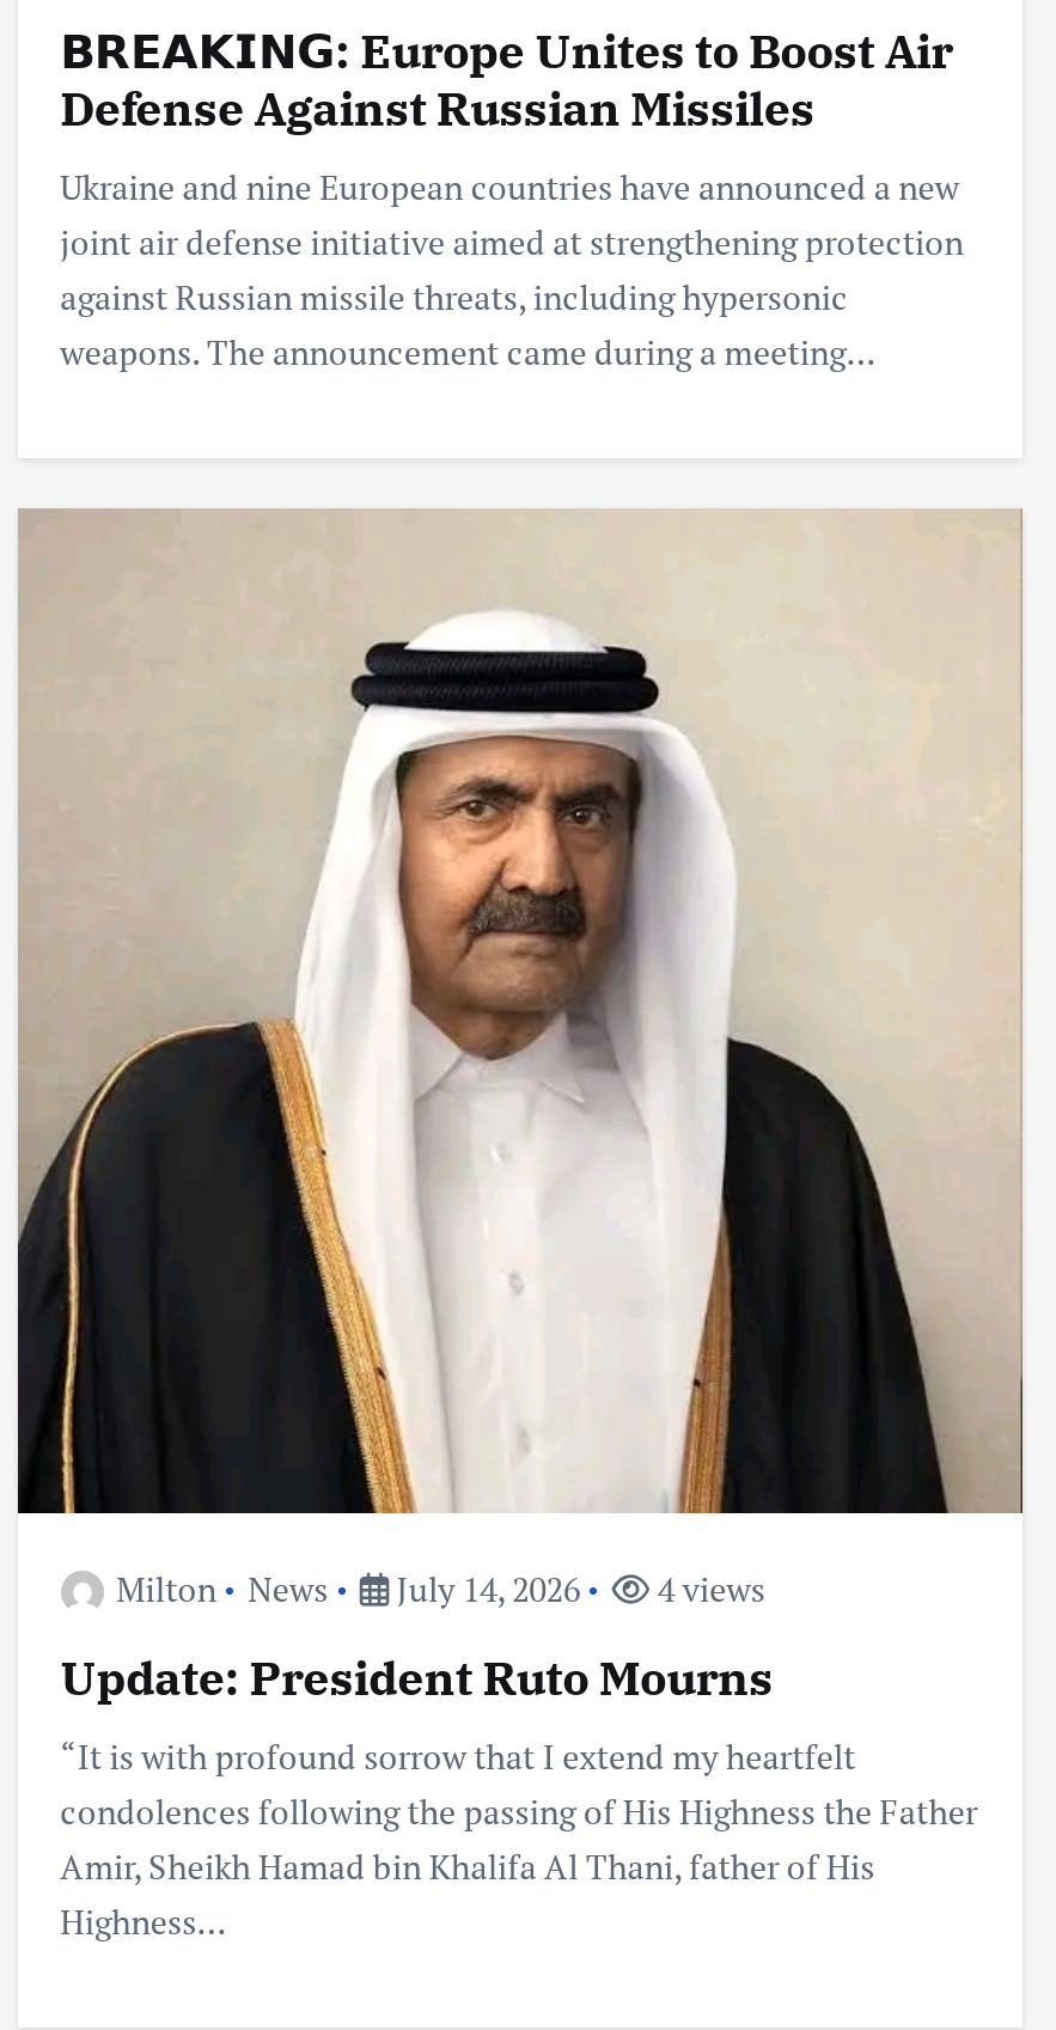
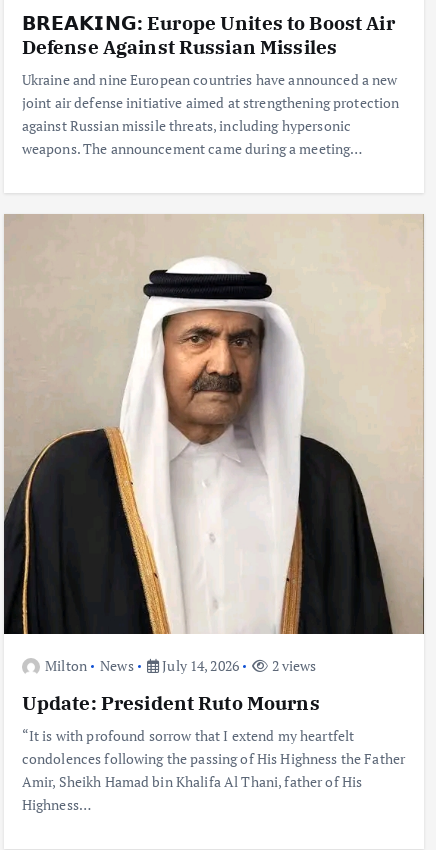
[116,1565,765,1610] Milton News July 14, 2026 4 views -> [45,656,316,675] Milton News July 14, 2026 2 views

